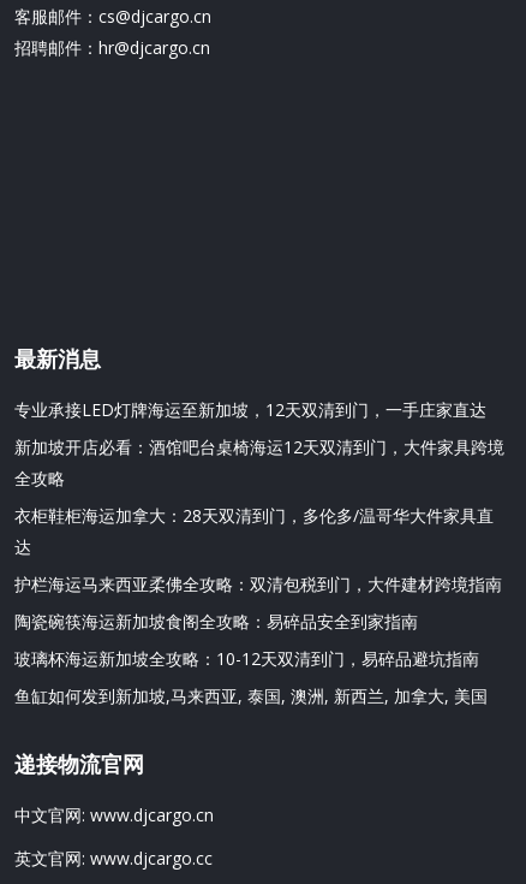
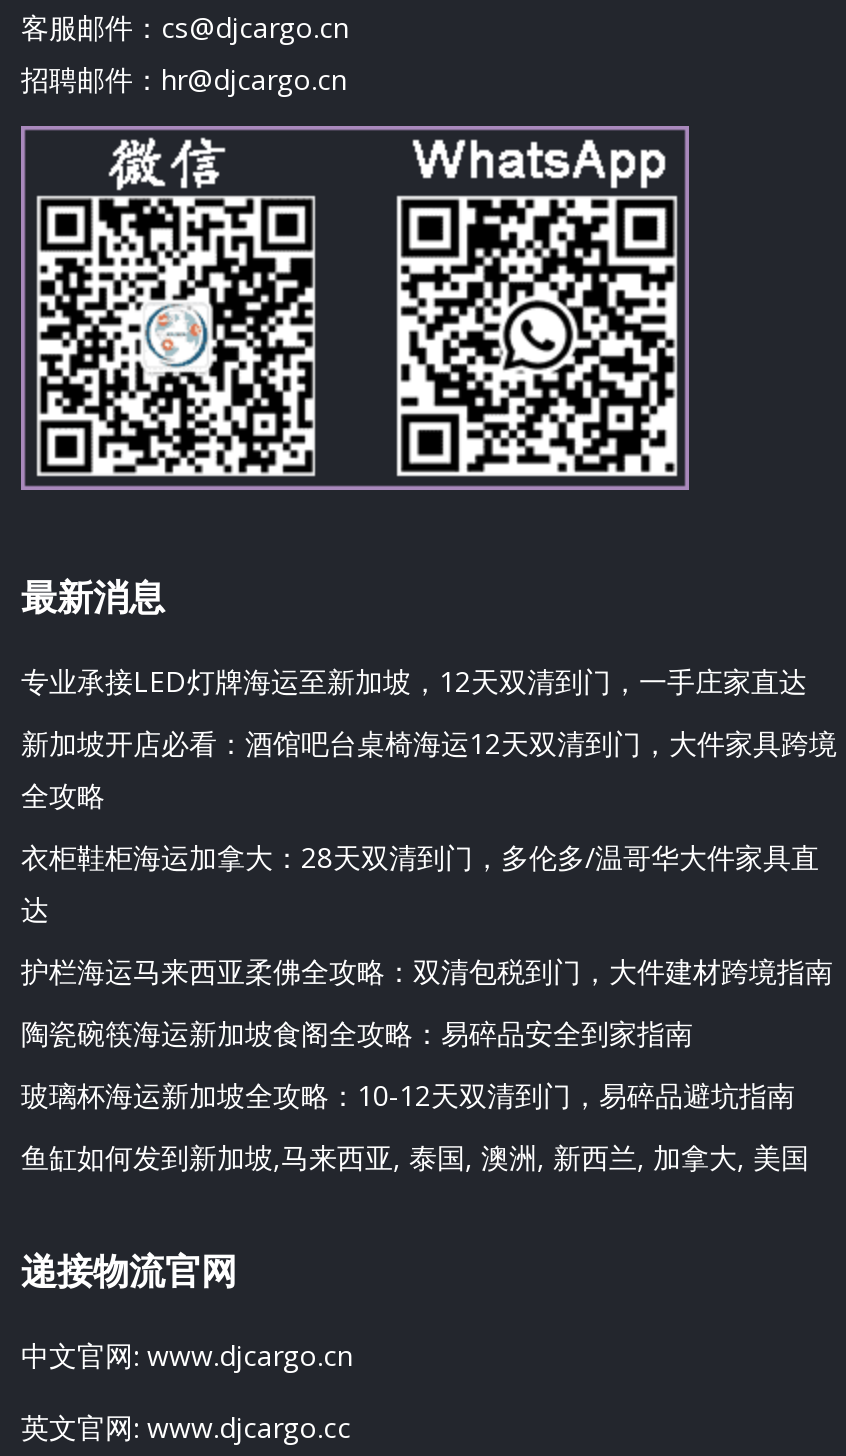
none -> [19,124,691,492] [image]

